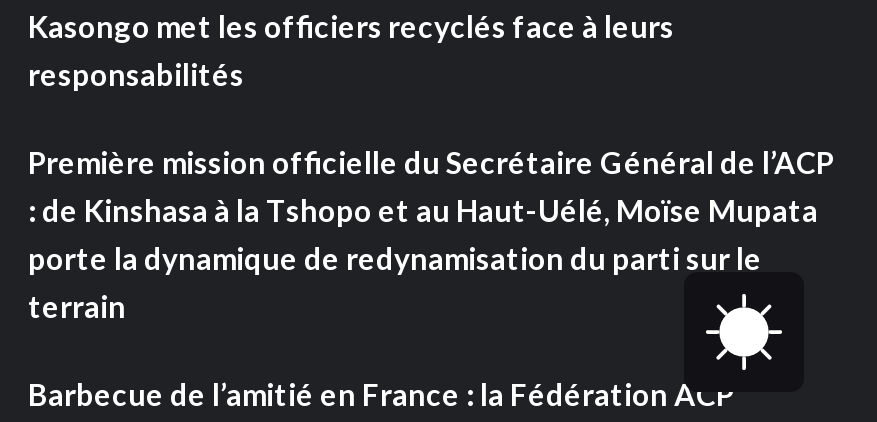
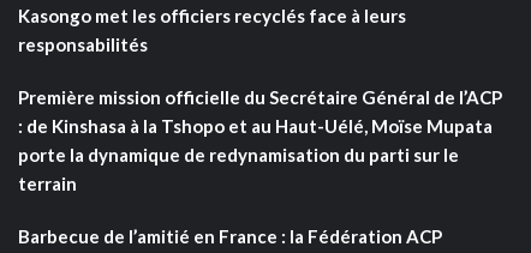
[704,292,784,372] [image] -> none

